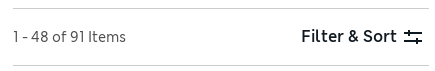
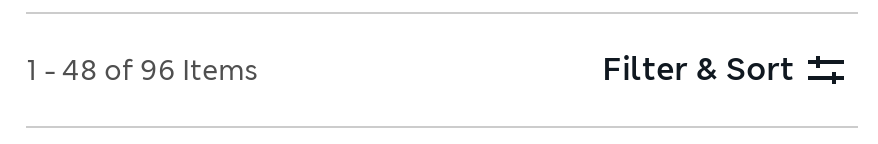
[13,27,126,45] 1 - 48 of 91 Items -> [26,51,258,87] 1 - 48 of 96 Items

